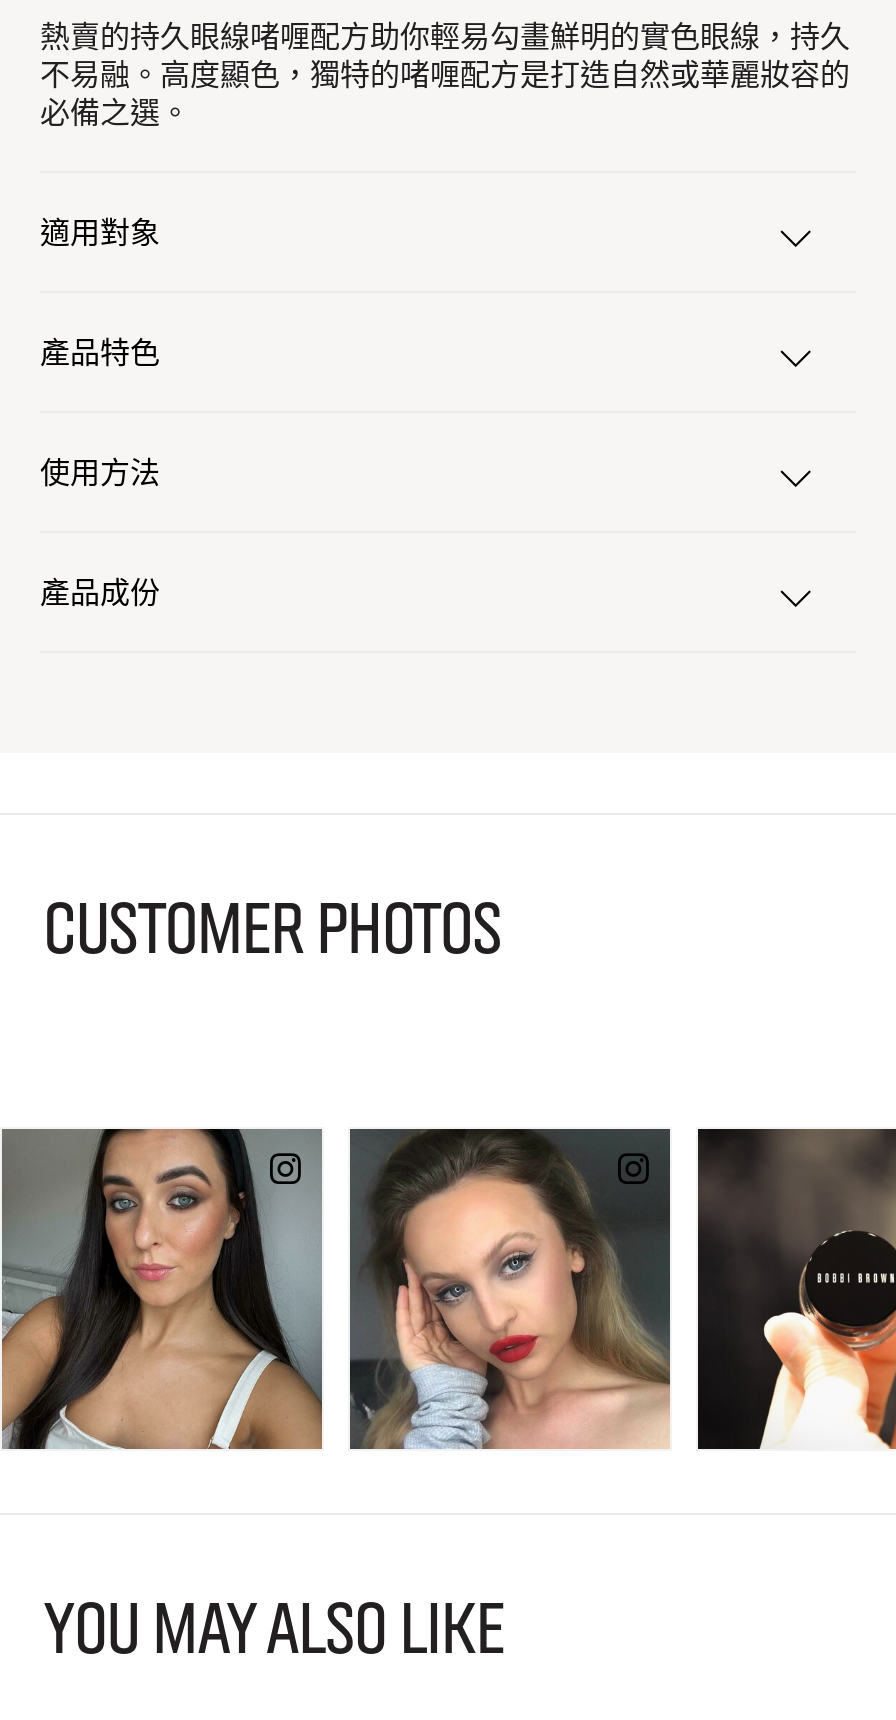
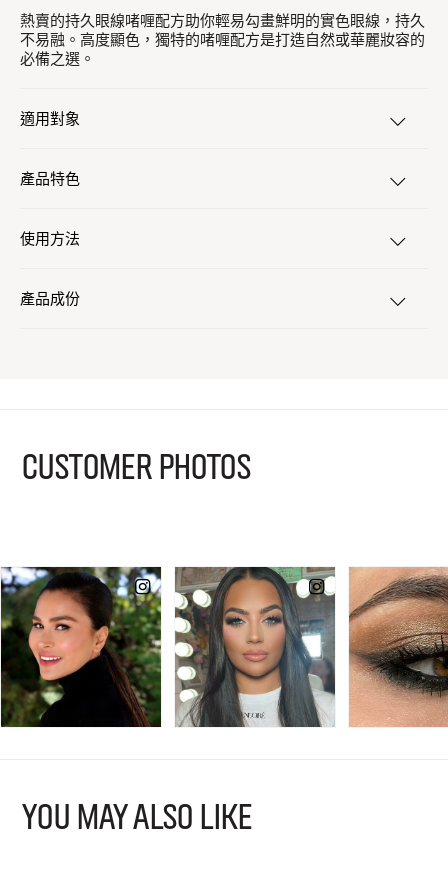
[6,1127,324,1451] [image] -> [3,566,162,728] [image]
[348,1127,672,1449] [image] -> [175,566,335,728] [image]
[696,1127,890,1451] [image] -> [348,567,445,728] [image]

